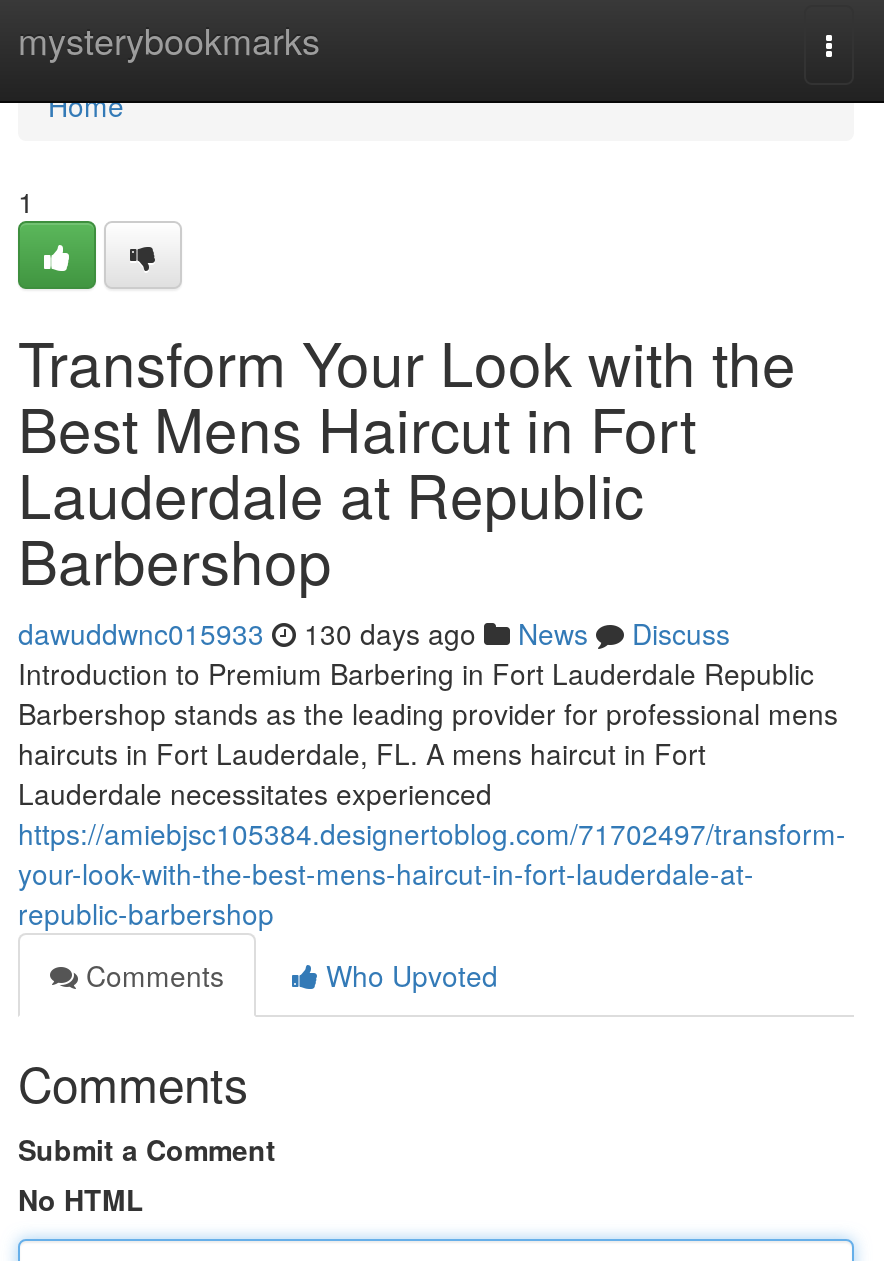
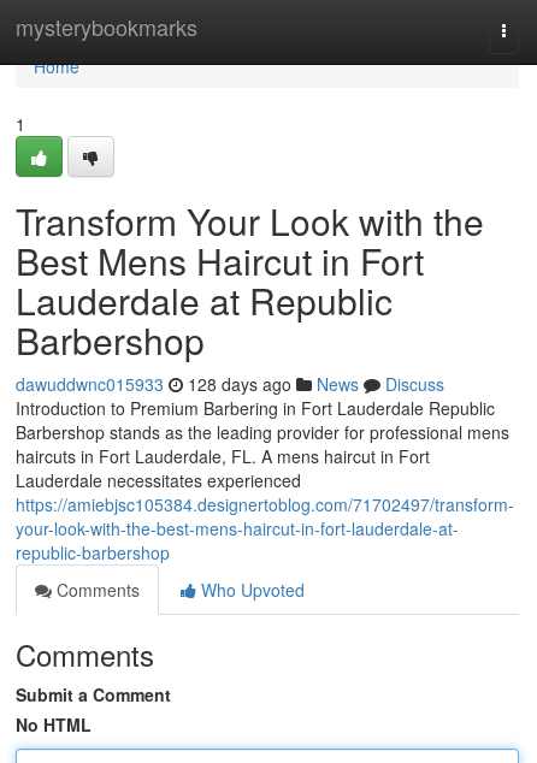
[18,613,730,653] dawuddwnc015933 130 days ago News Discuss -> [16,372,444,396] dawuddwnc015933 128 days ago News Discuss

